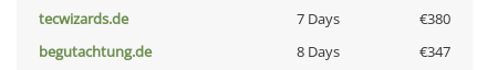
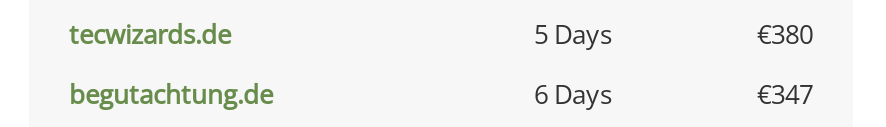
[296,8,339,28] 7 Days -> [534,15,612,51] 5 Days
[296,41,339,61] 8 Days -> [534,75,612,111] 6 Days

